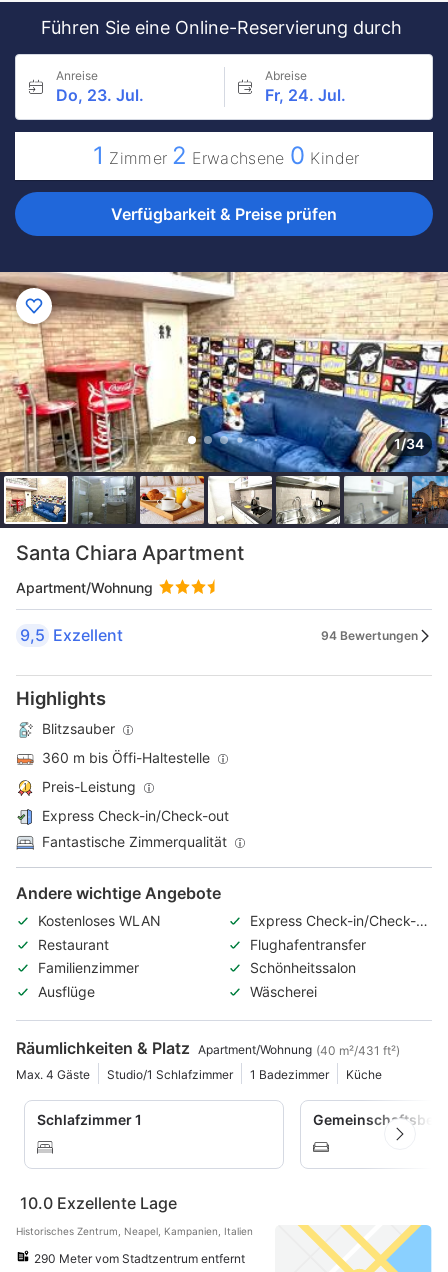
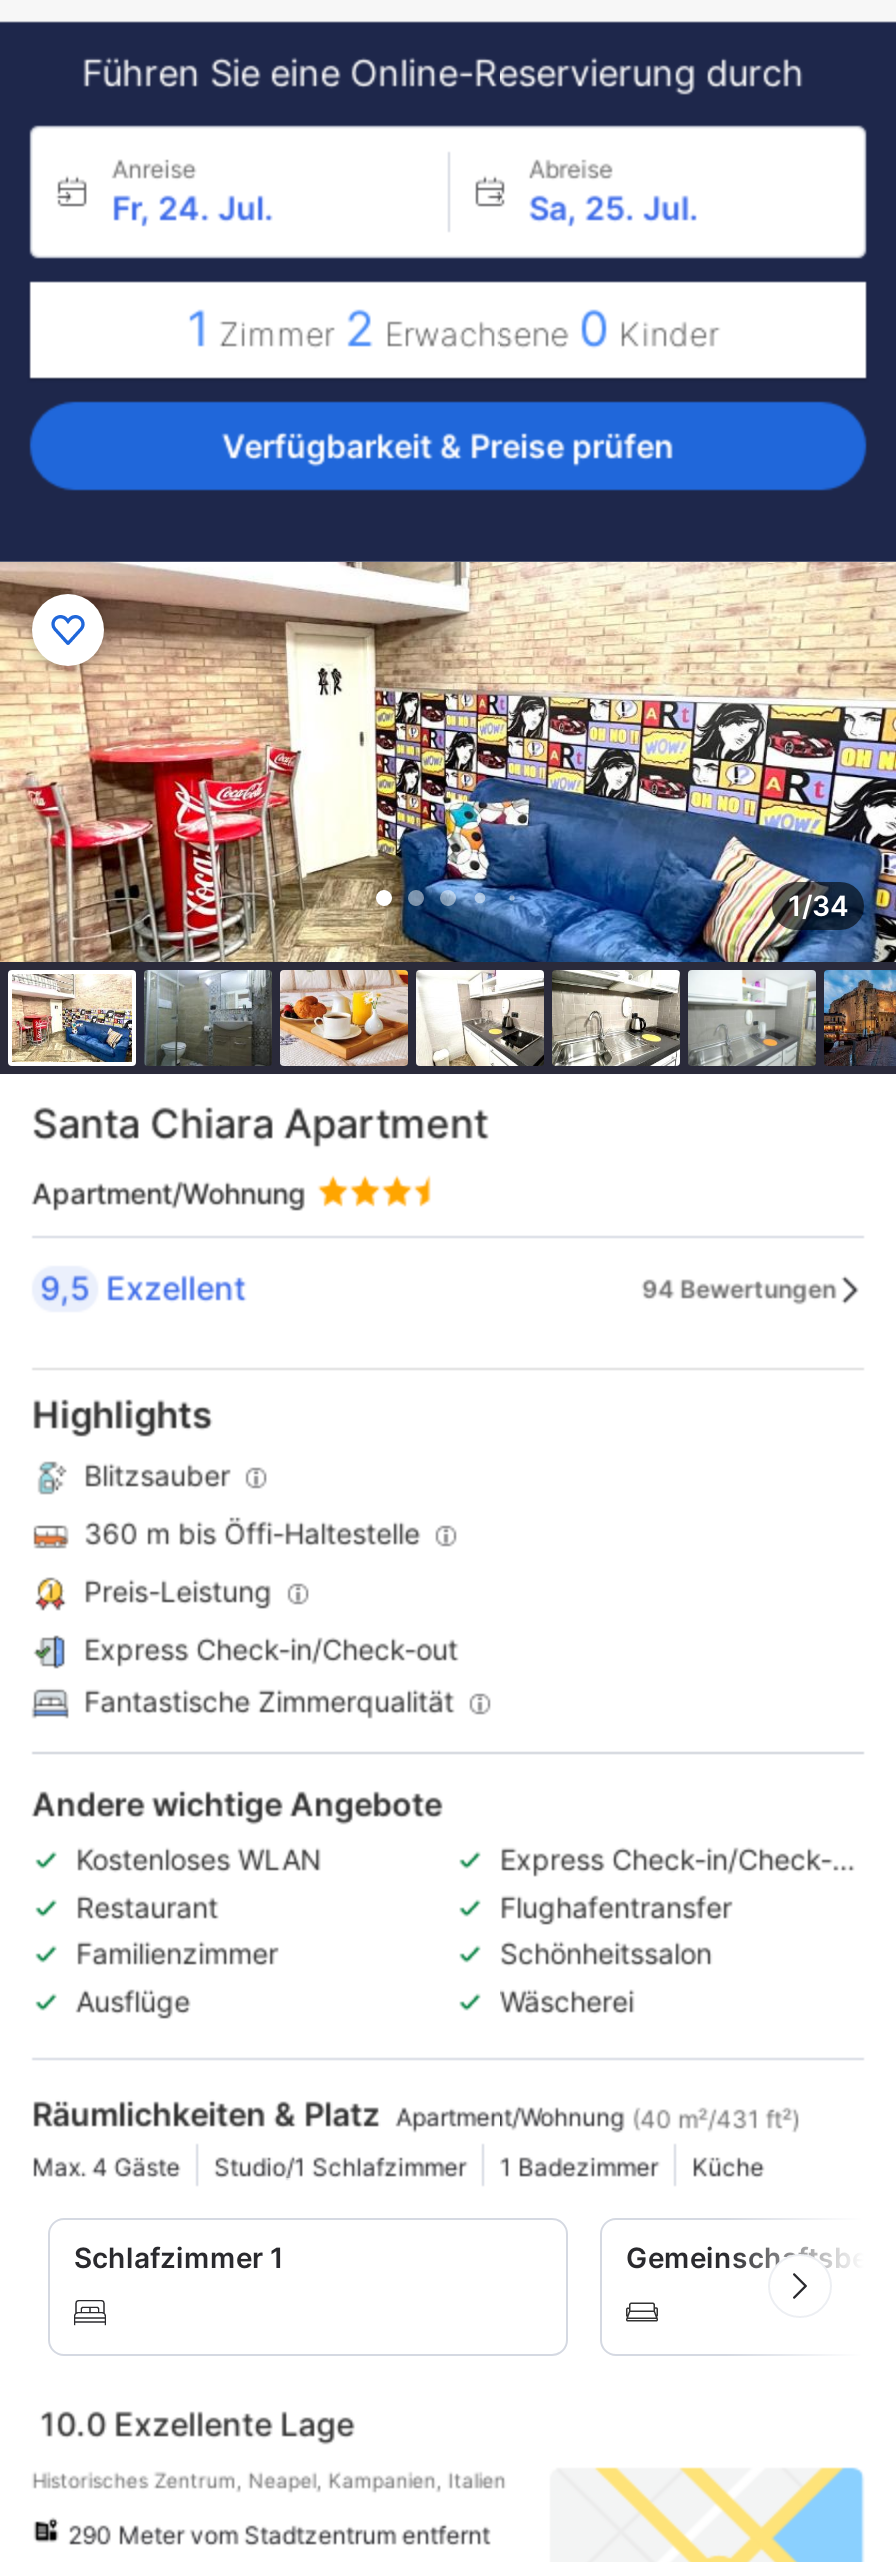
[56,85,144,105] Do, 23. Jul. -> [112,188,274,228] Fr, 24. Jul.
[264,85,345,105] Fr, 24. Jul. -> [529,188,699,228] Sa, 25. Jul.

